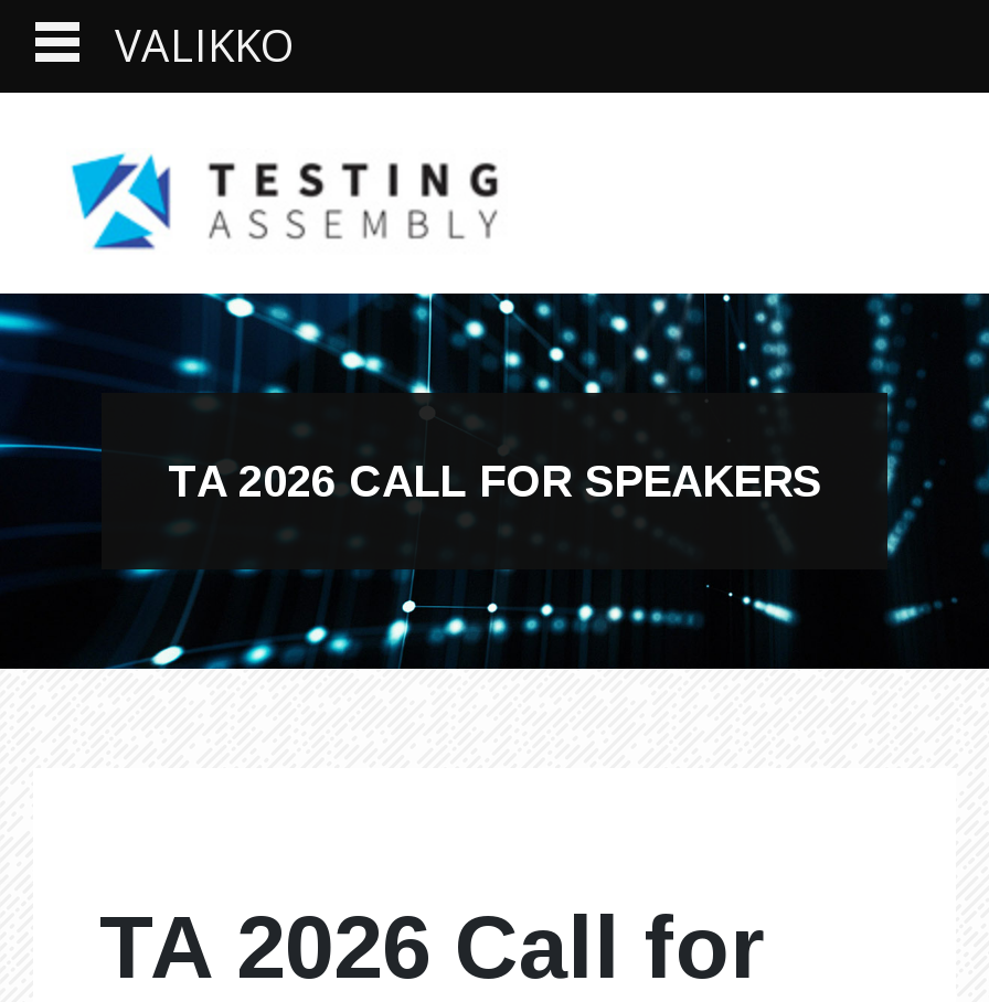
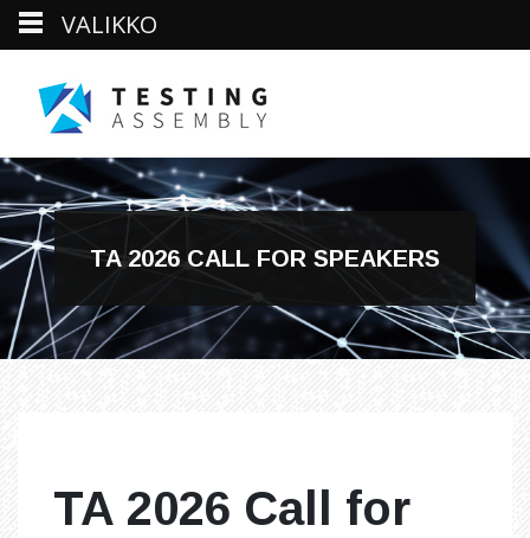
[7,291,982,671] [image] -> [4,156,526,360] [image]

